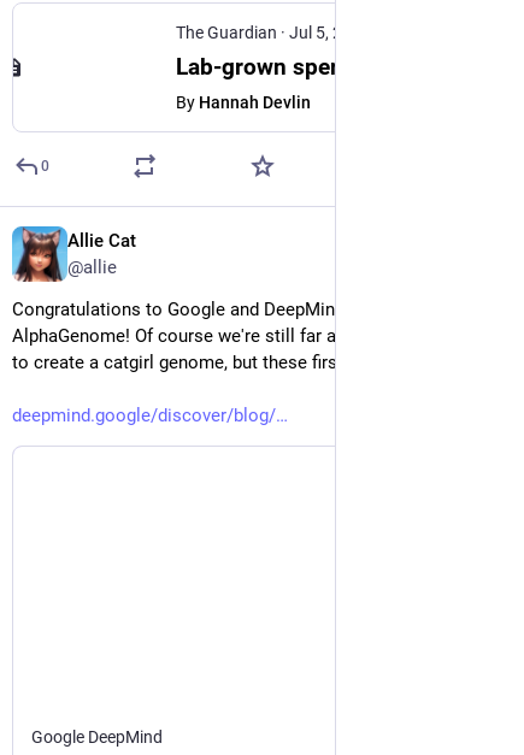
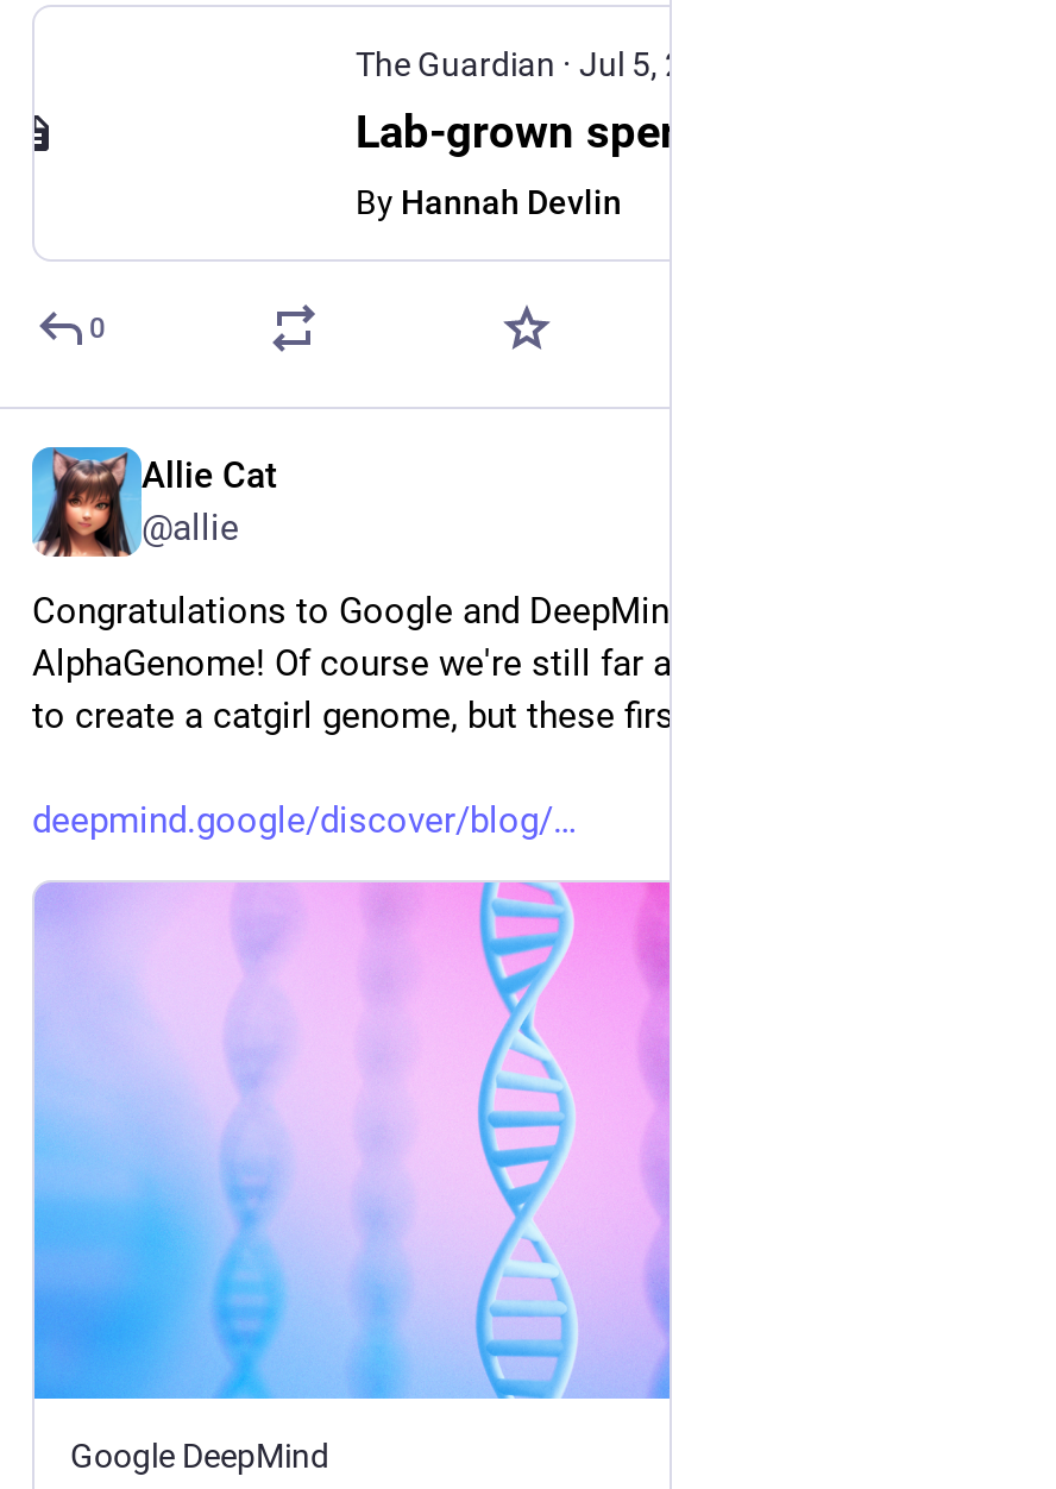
none -> [32,880,672,1401] [image]

